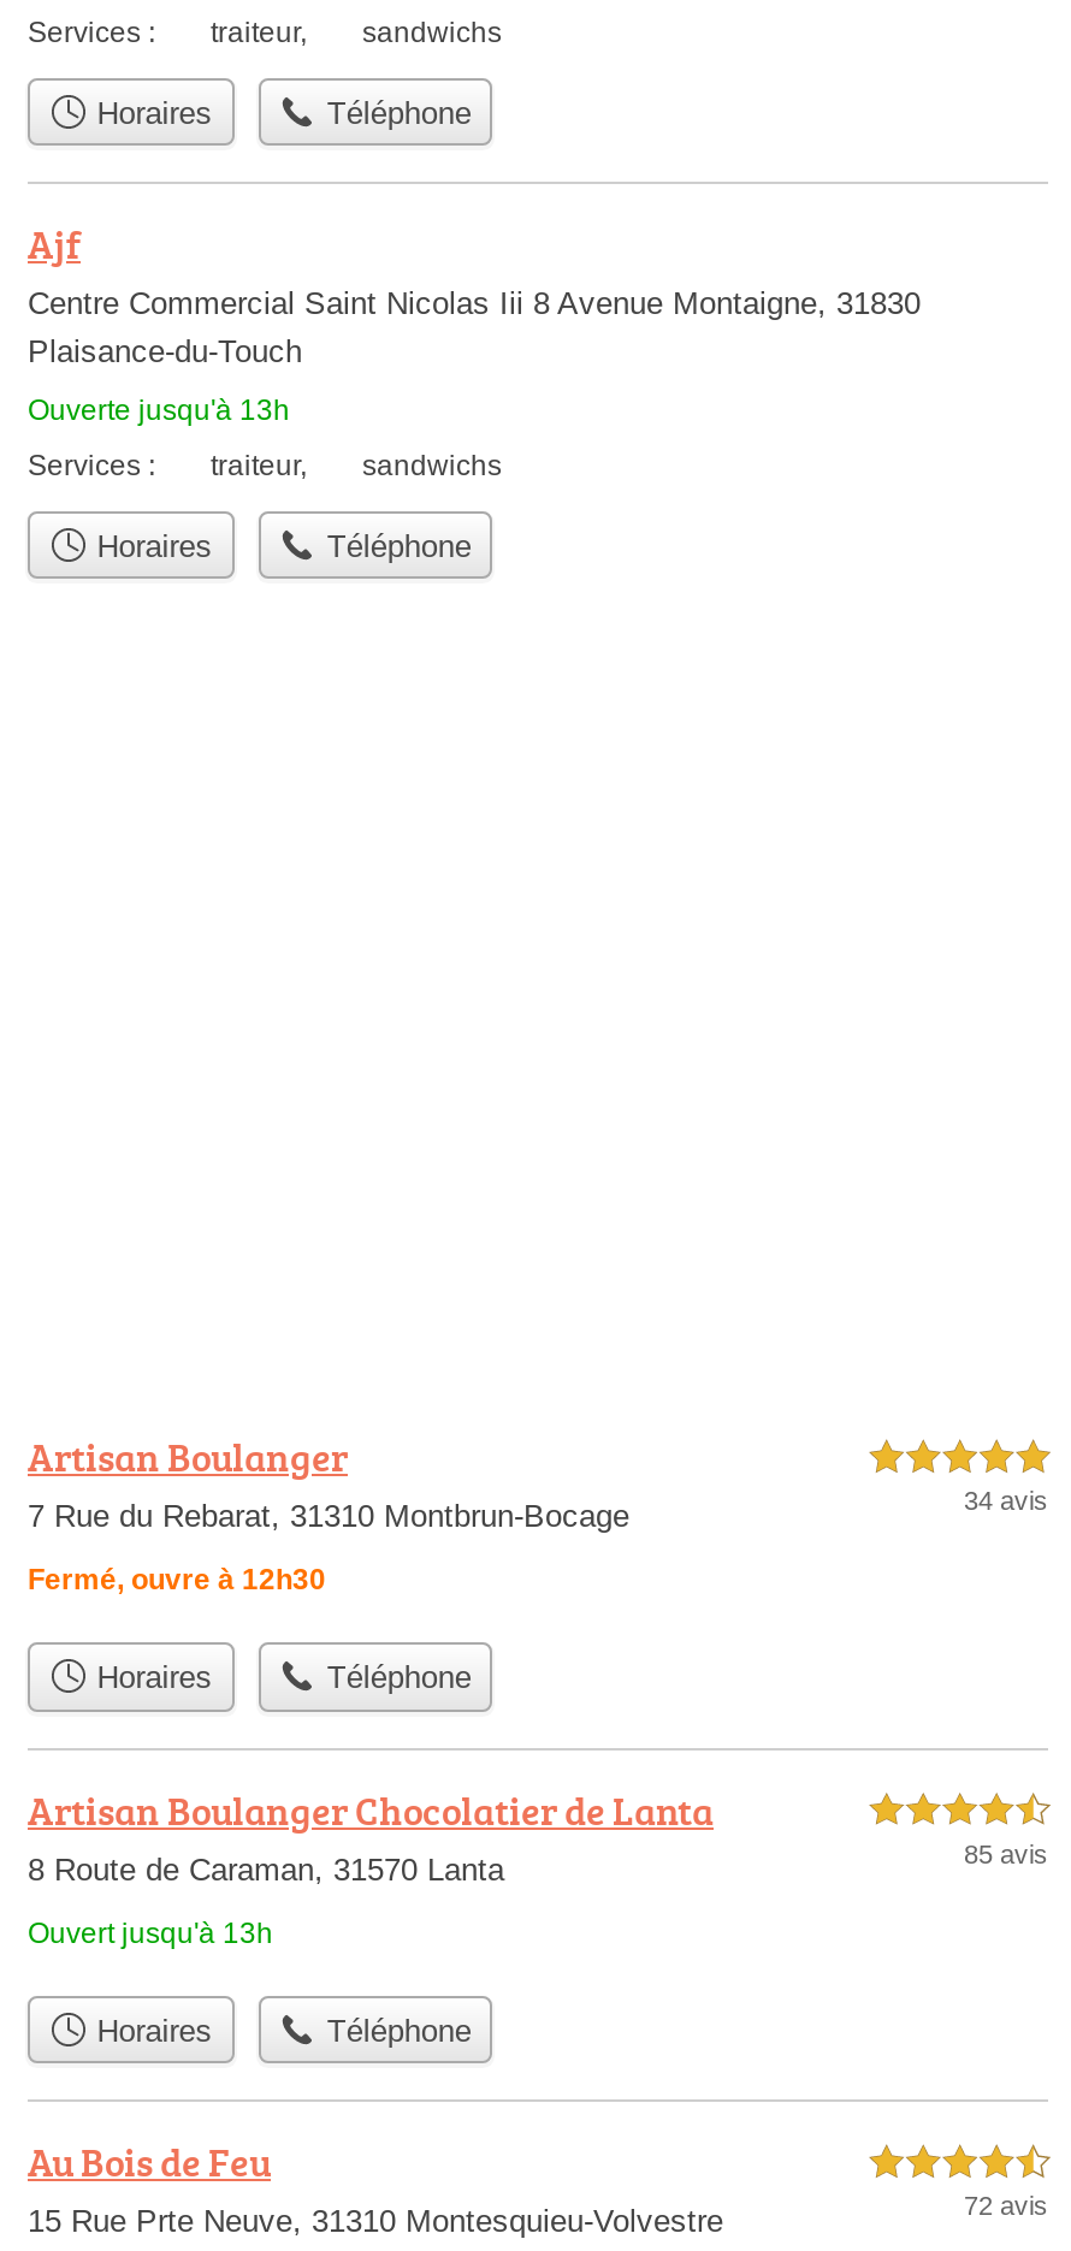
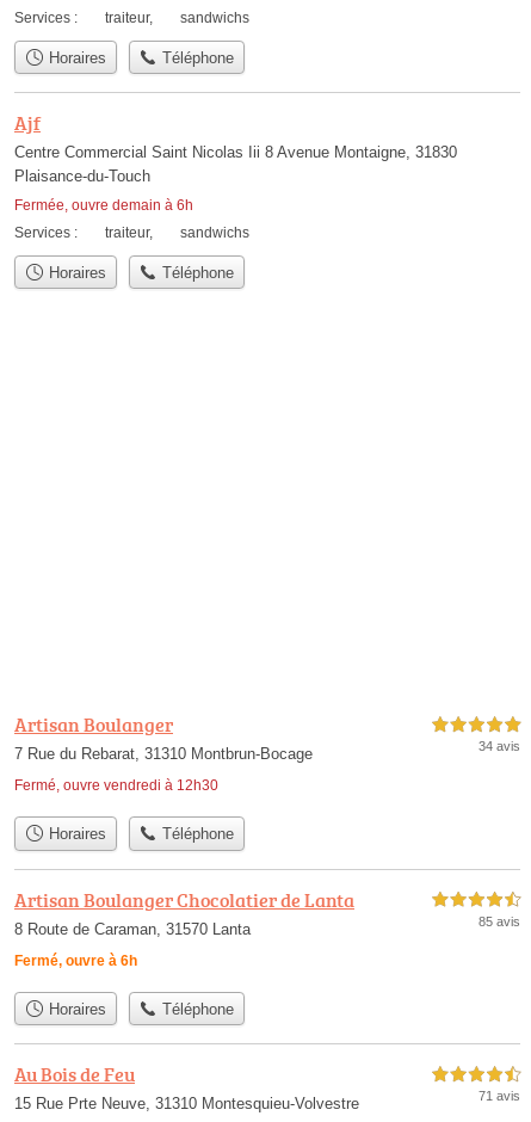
[28,393,290,427] Ouverte jusqu'à 13h -> [14,197,193,214] Fermée, ouvre demain à 6h
[28,1563,326,1597] Fermé, ouvre à 12h30 -> [14,777,218,794] Fermé, ouvre vendredi à 12h30
[28,1916,273,1949] Ouvert jusqu'à 13h -> [14,952,137,969] Fermé, ouvre à 6h
[964,2191,1048,2220] 72 avis -> [478,1089,520,1103] 71 avis

